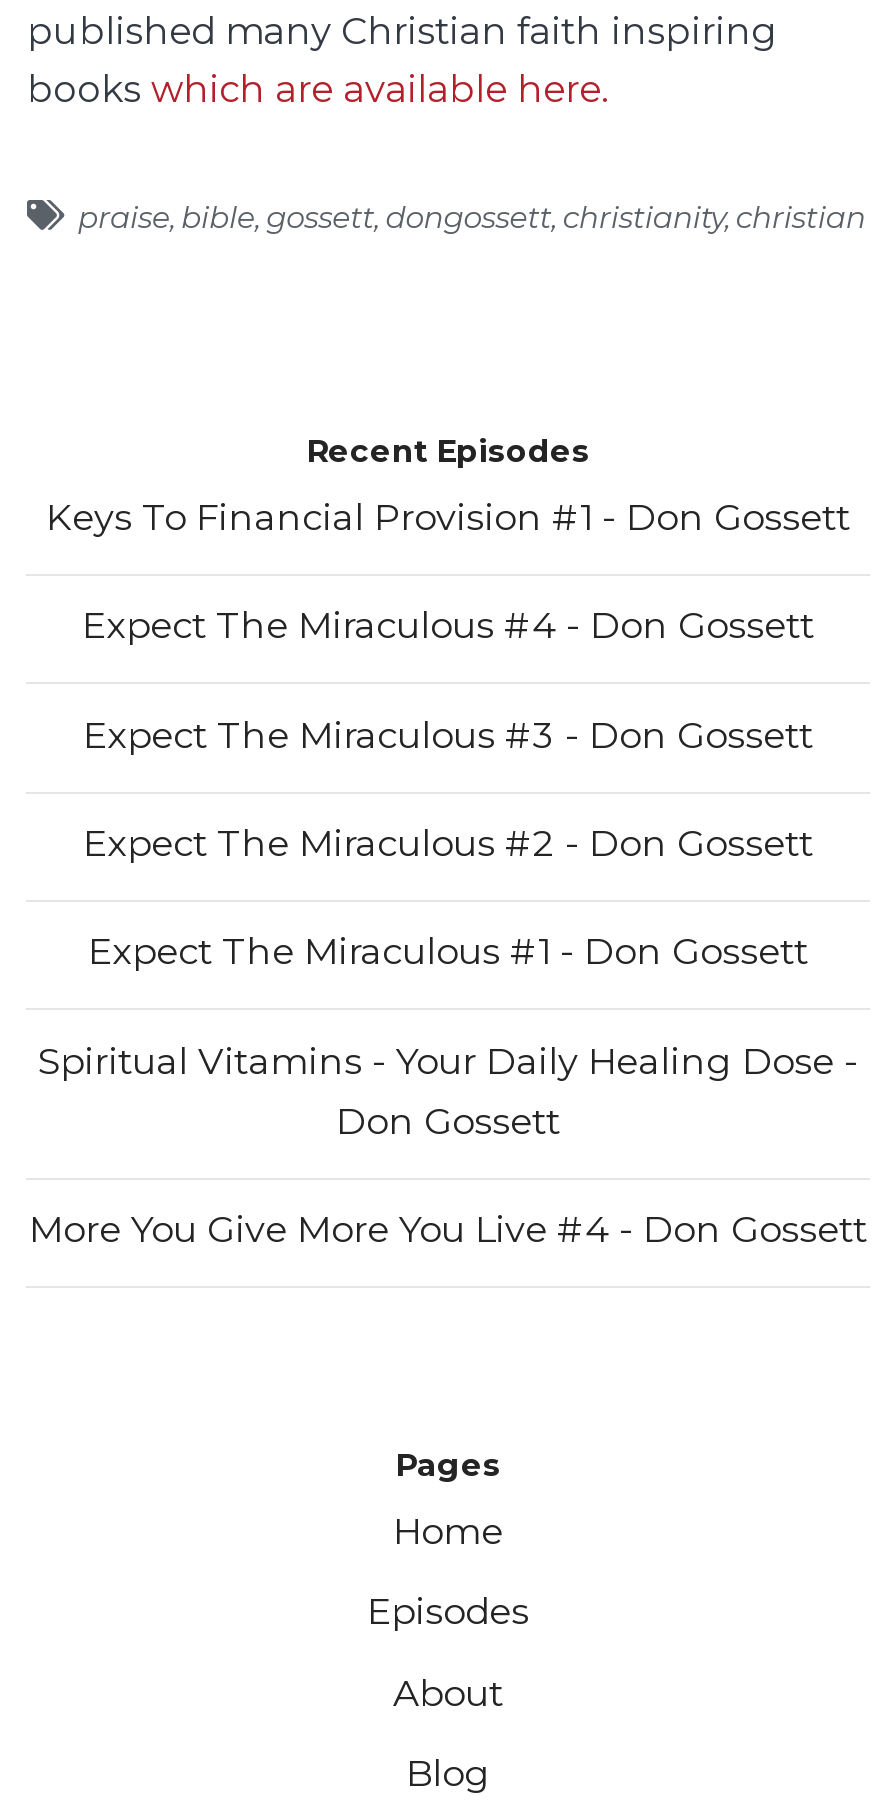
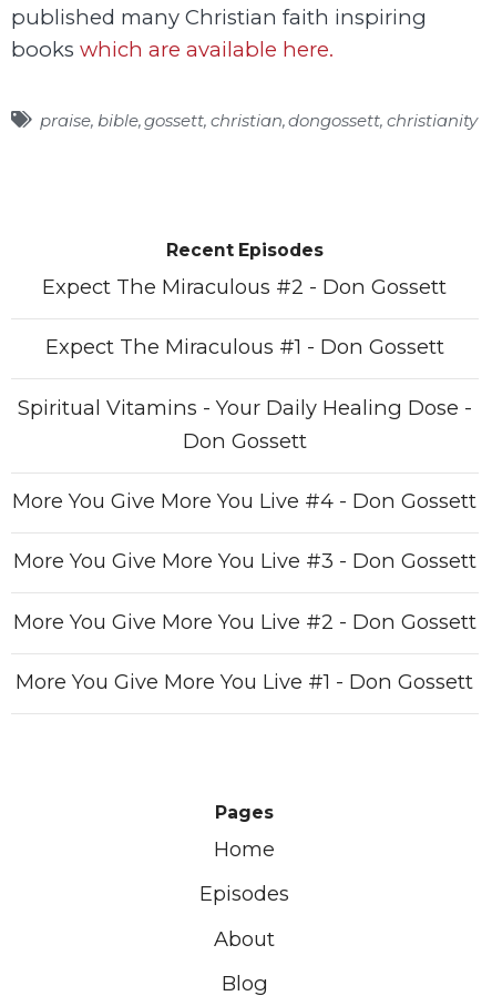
[78,200,866,236] praise, bible, gossett, dongossett, christianity, christian -> [40,111,477,131] praise, bible, gossett, christian, dongossett, christianity
[46,494,850,757] Keys To Financial Provision #1 - Don Gossett | Expect The Miraculous #4 - Don Gossett | Expect The Miraculous #3 - Don Gossett -> none
moved [29,820,867,1252] -> [13,274,477,514]: Expect The Miraculous #2 - Don Gossett | Expect The Miraculous #1 - Don Gossett | Spiritual Vitamins - Your Daily Healing Dose - | Don Gossett | More You Give More You Live #4 - Don Gossett
none -> [13,548,476,695] More You Give More You Live #3 - Don Gossett | More You Give More You Live #2 - Don Gossett | More You Give More You Live #1 - Don Gossett

